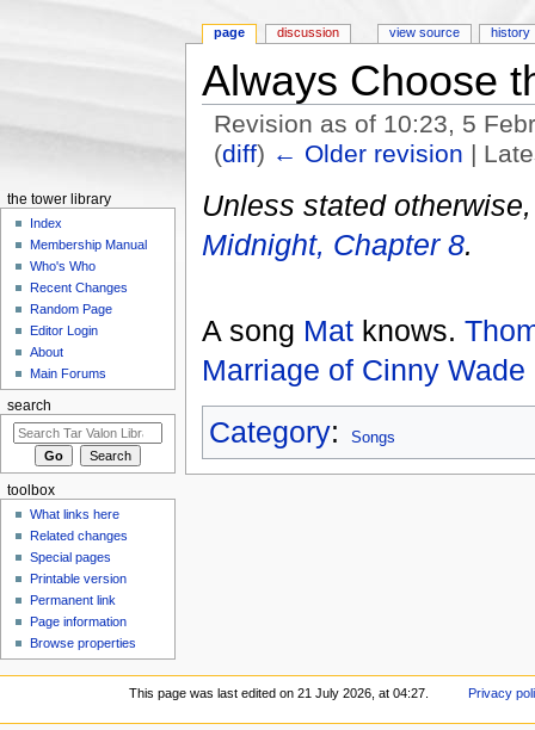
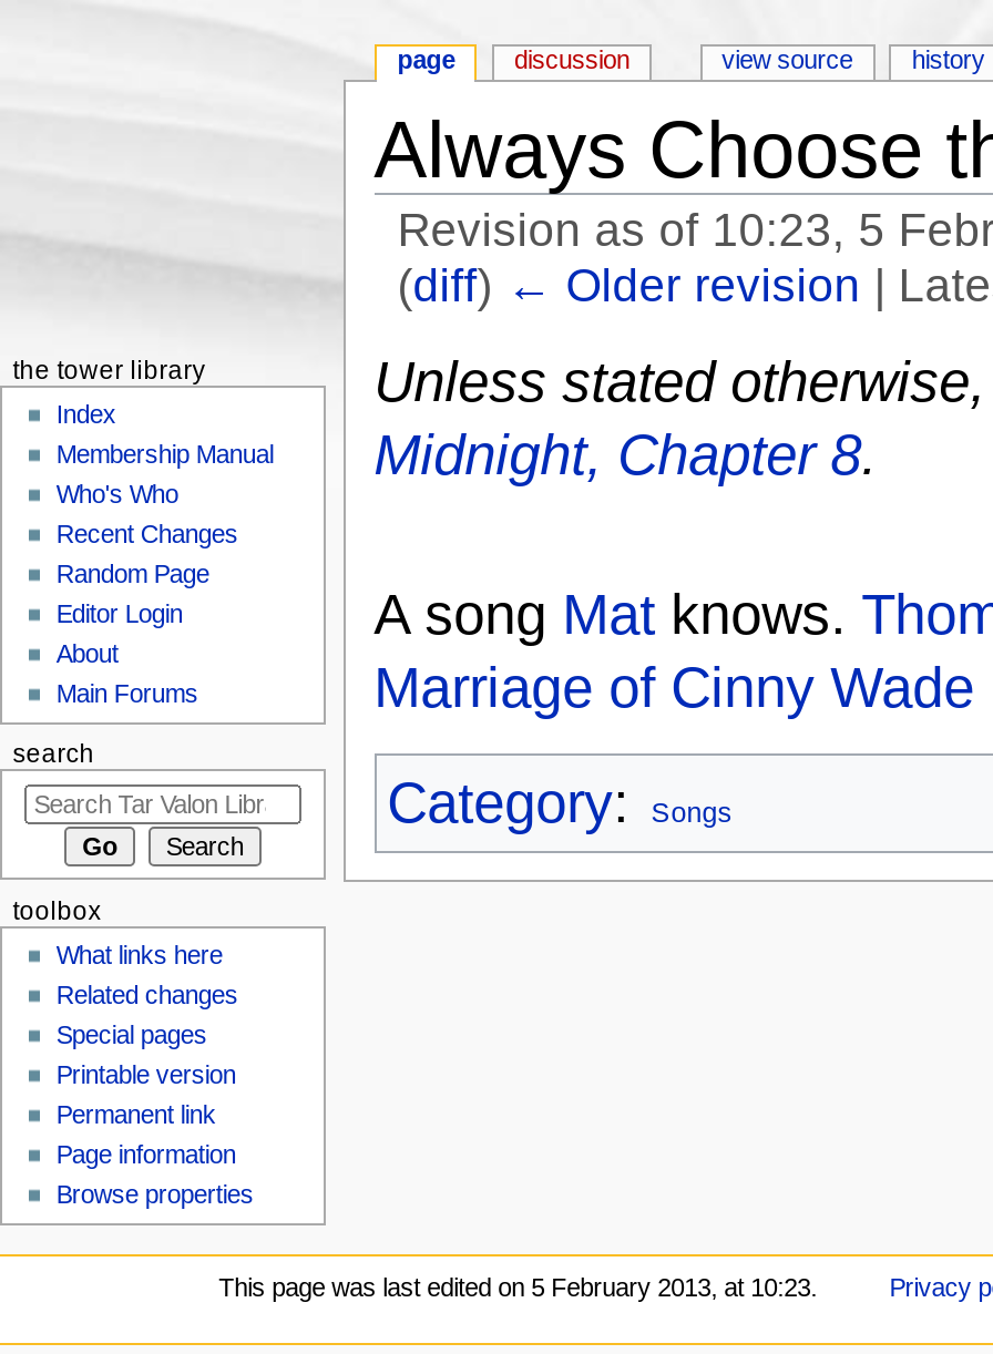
[129,686,429,700] This page was last edited on 21 July 2026, at 04:27. -> [219,1274,817,1300] This page was last edited on 5 February 2013, at 10:23.

